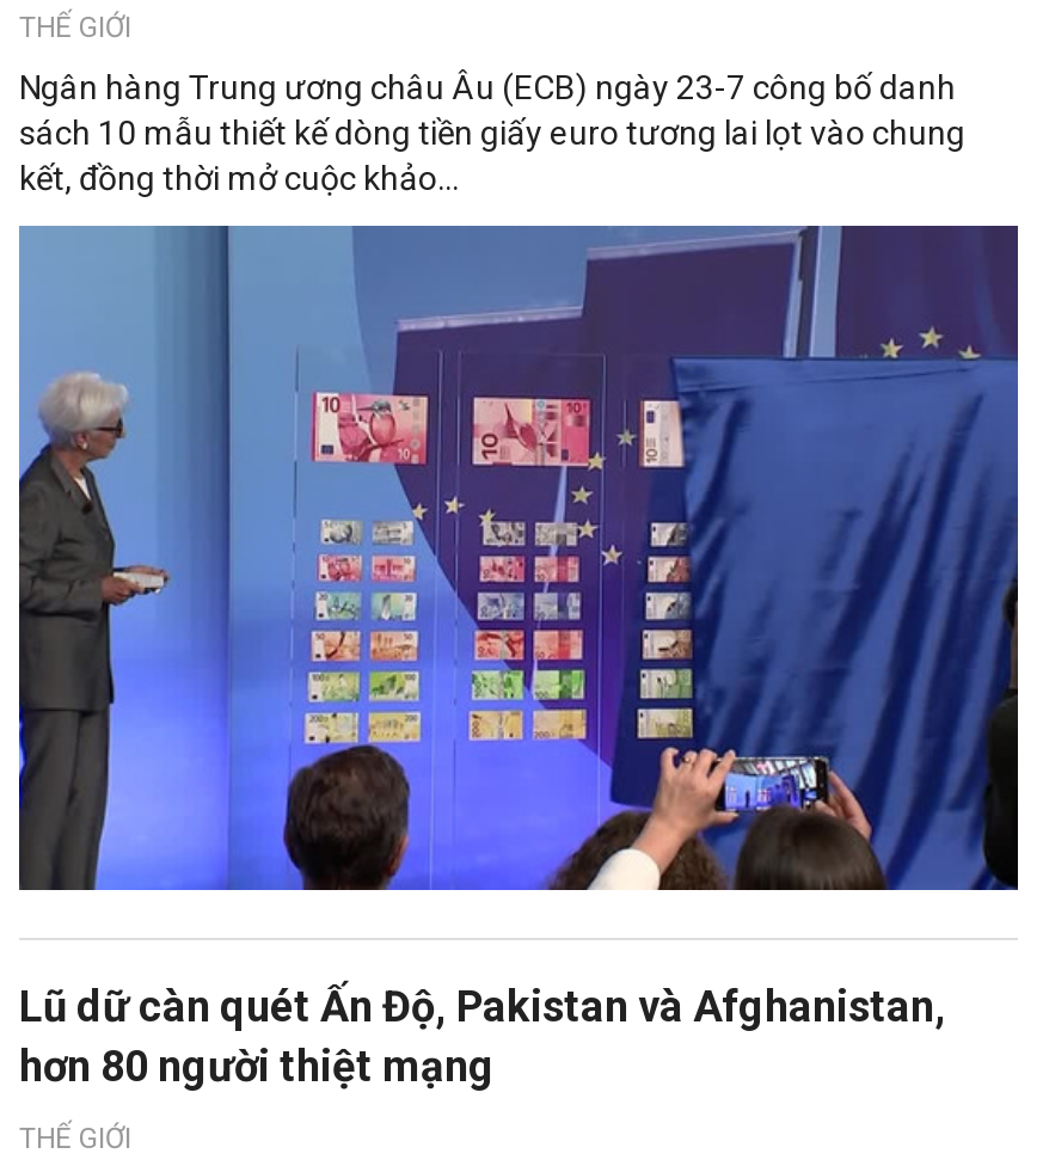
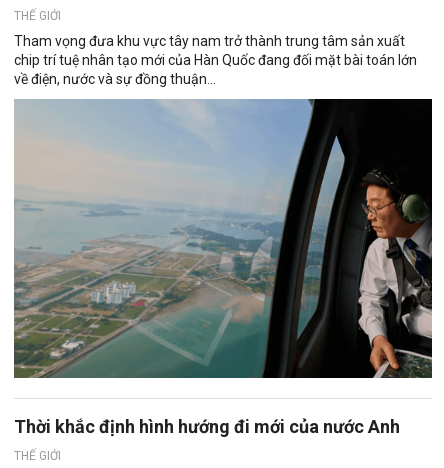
[19,67,965,196] Ngân hàng Trung ương châu Âu (ECB) ngày 23-7 công bố danh | sách 10 mẫu thiết kế dòng tiền giấy euro tương lai lọt vào chung | kết, đồng thời mở cuộc khảo... -> [14,33,417,87] Tham vọng đưa khu vực tây nam trở thành trung tâm sản xuất | chip trí tuệ nhân tạo mới của Hàn Quốc đang đối mặt bài toán lớn | về điện, nước và sự đồng thuận...
[17,229,1020,1091] [image] | Lũ dữ càn quét Ấn Độ, Pakistan và Afghanistan, | hơn 80 người thiệt mạng -> [13,98,433,437] [image] | Thời khắc định hình hướng đi mới của nước Anh

